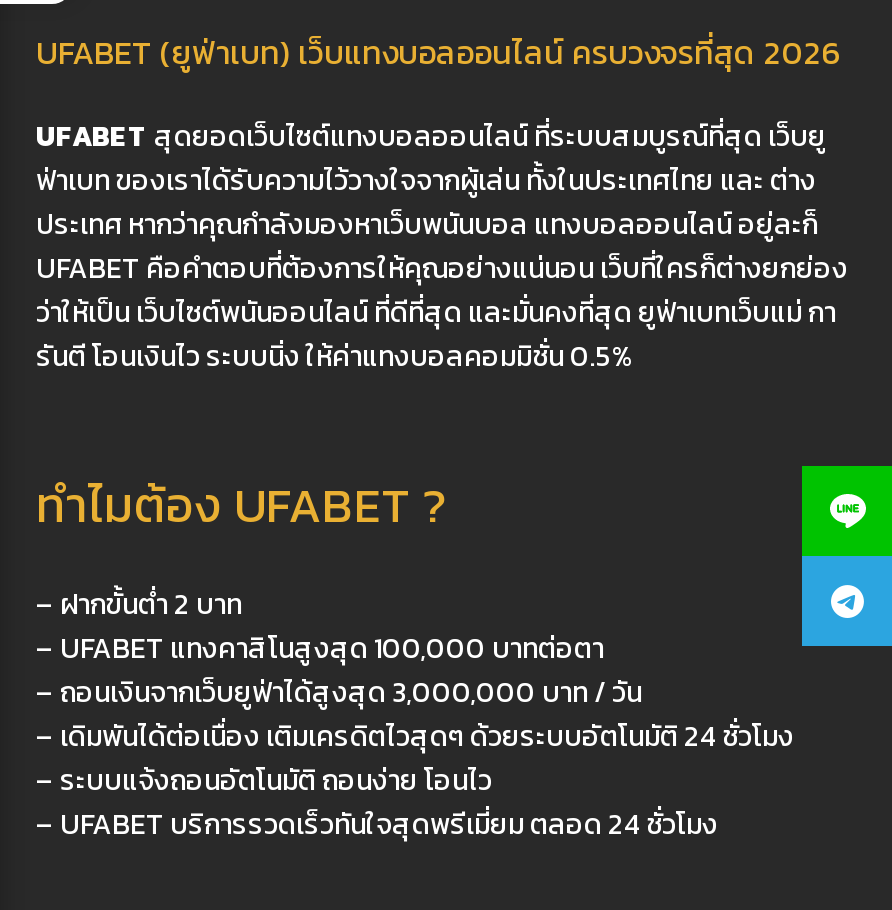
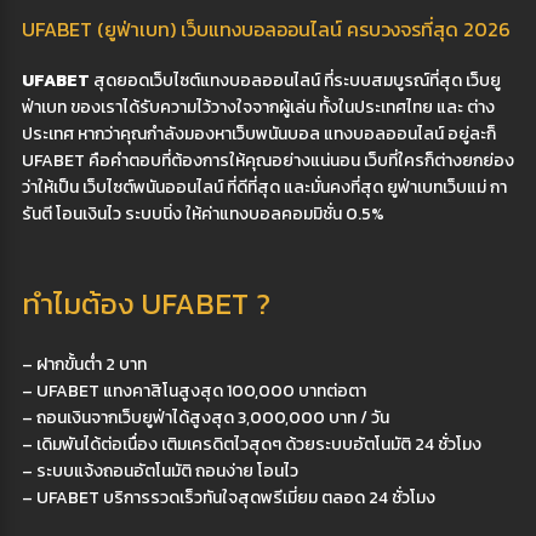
[800,464,886,648] [image] -> none

